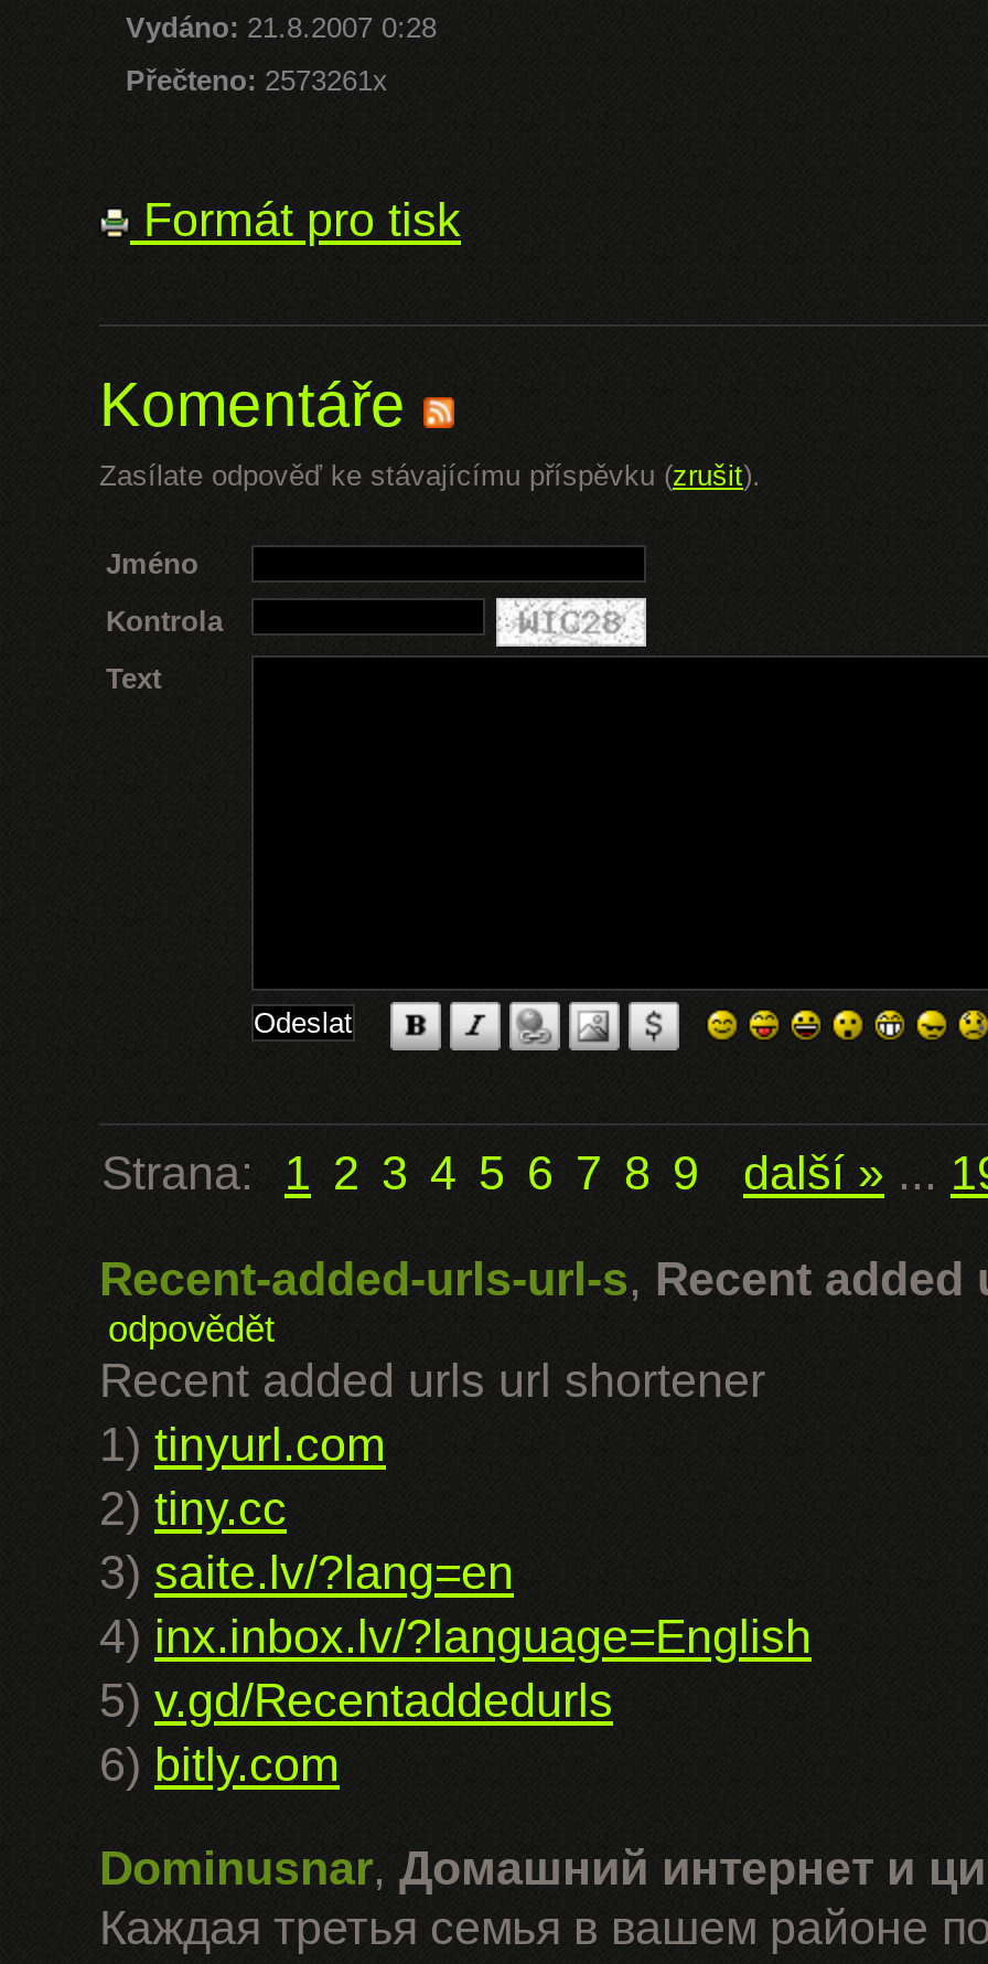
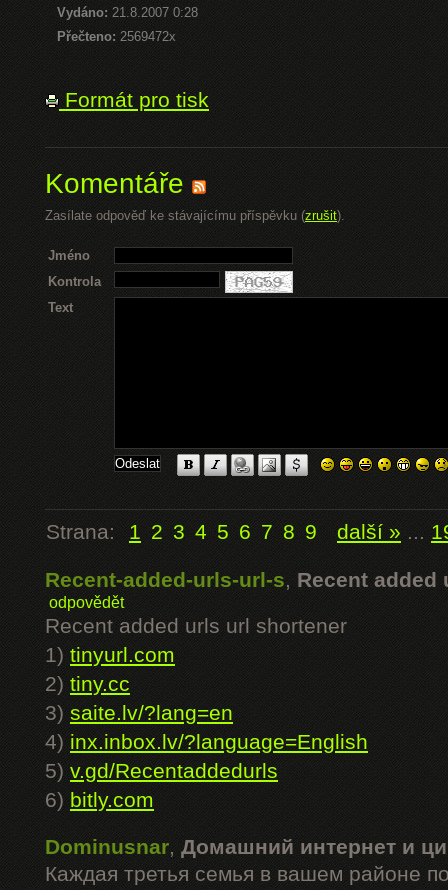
[126,64,388,97] Přečteno: 2573261x -> [57,29,176,44] Přečteno: 2569472x

